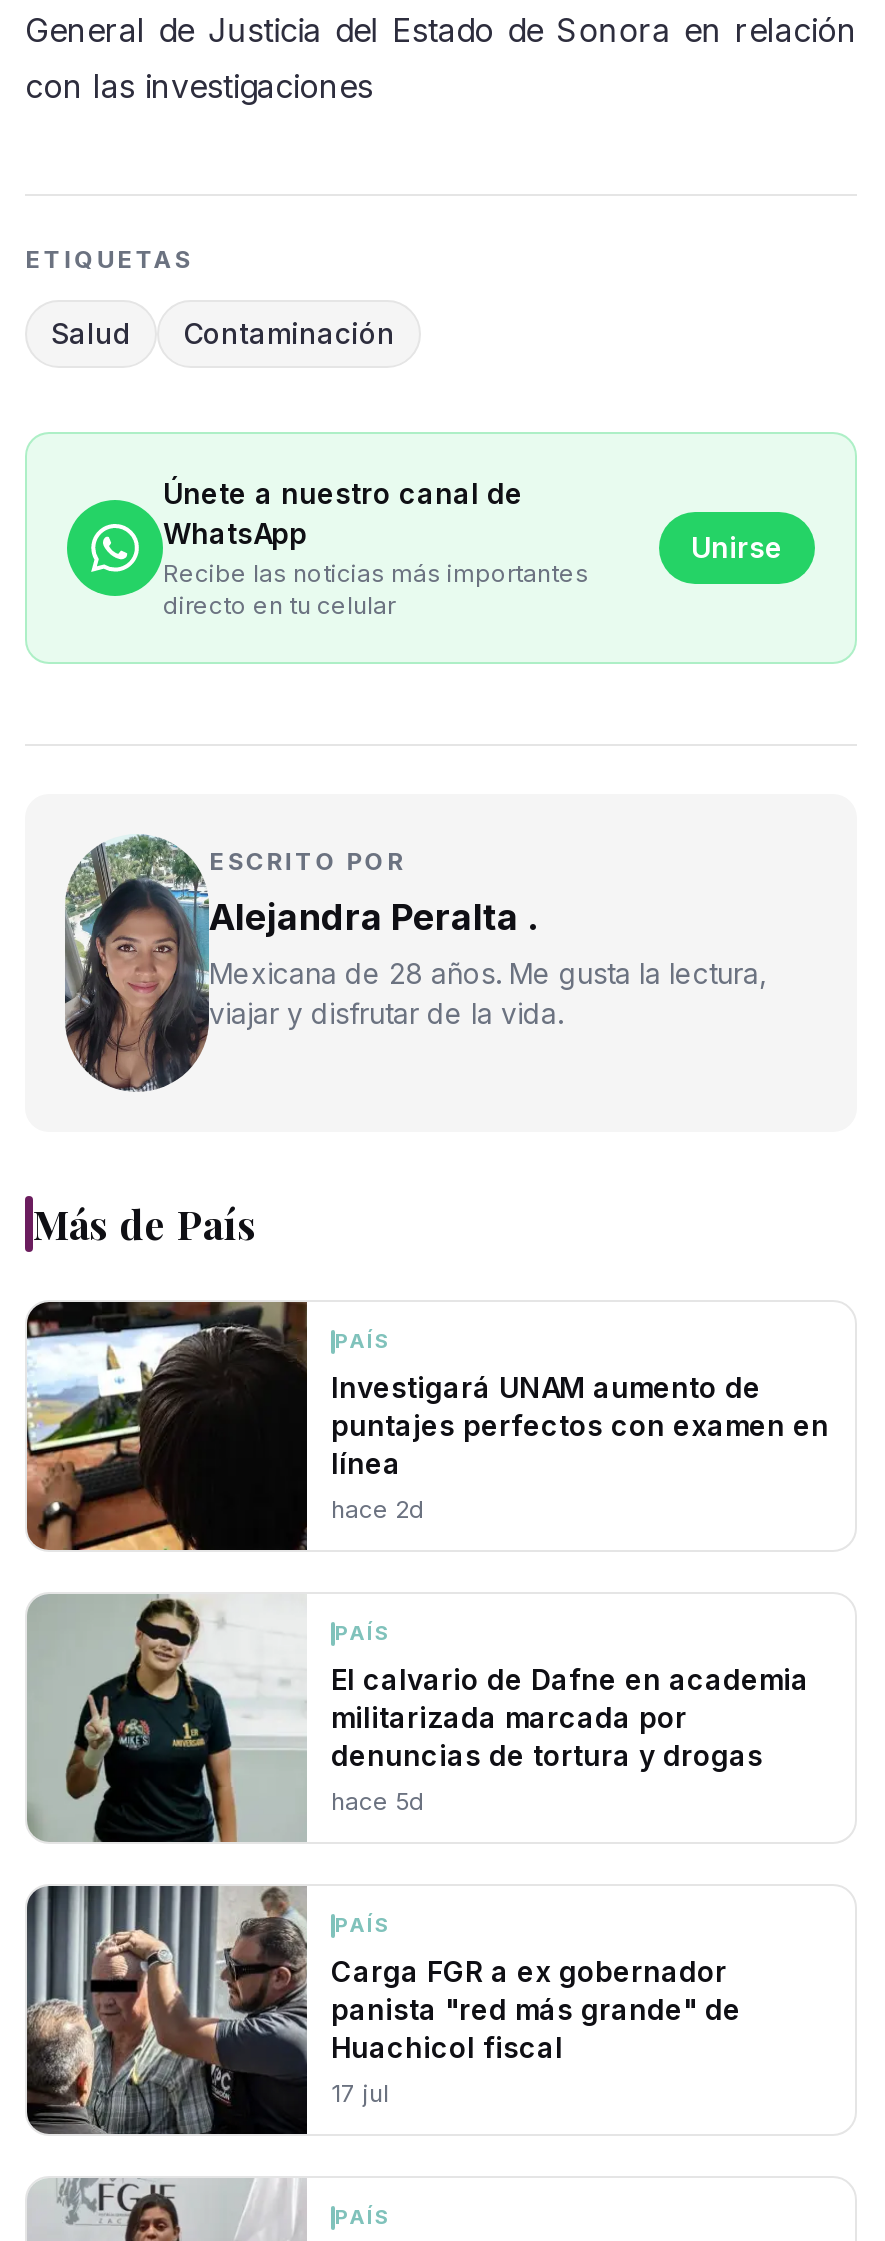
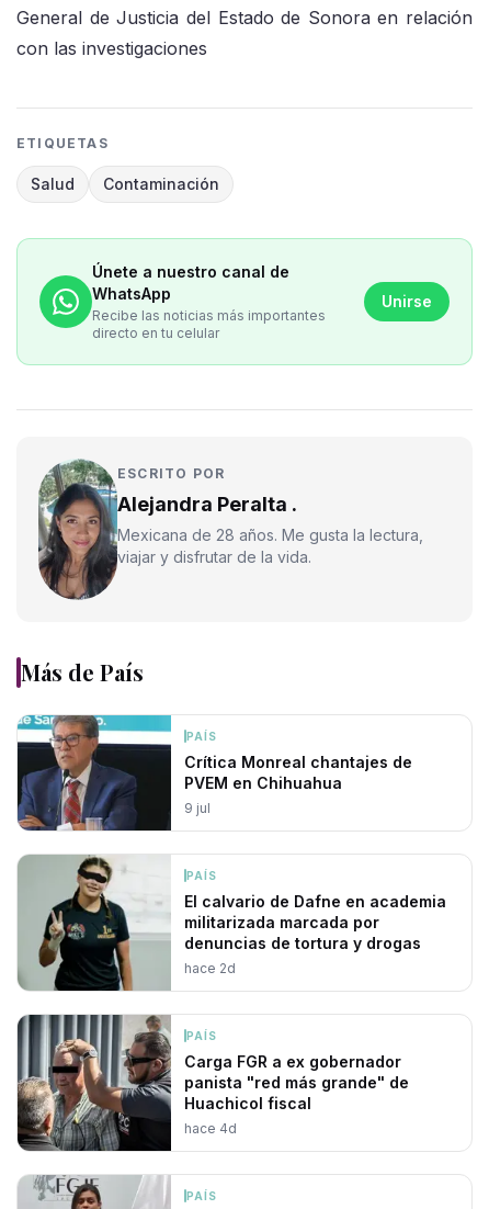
[25,1300,829,1552] [image] | Investigará UNAM aumento de | puntajes perfectos con examen en | línea | hace 2d -> [16,714,412,832] [image] | Crítica Monreal chantajes de | PVEM en Chihuahua | 9 jul
[331,1786,425,1816] hace 5d -> [184,960,236,976] hace 2d
[331,2078,389,2108] 17 jul -> [184,1120,237,1136] hace 4d

